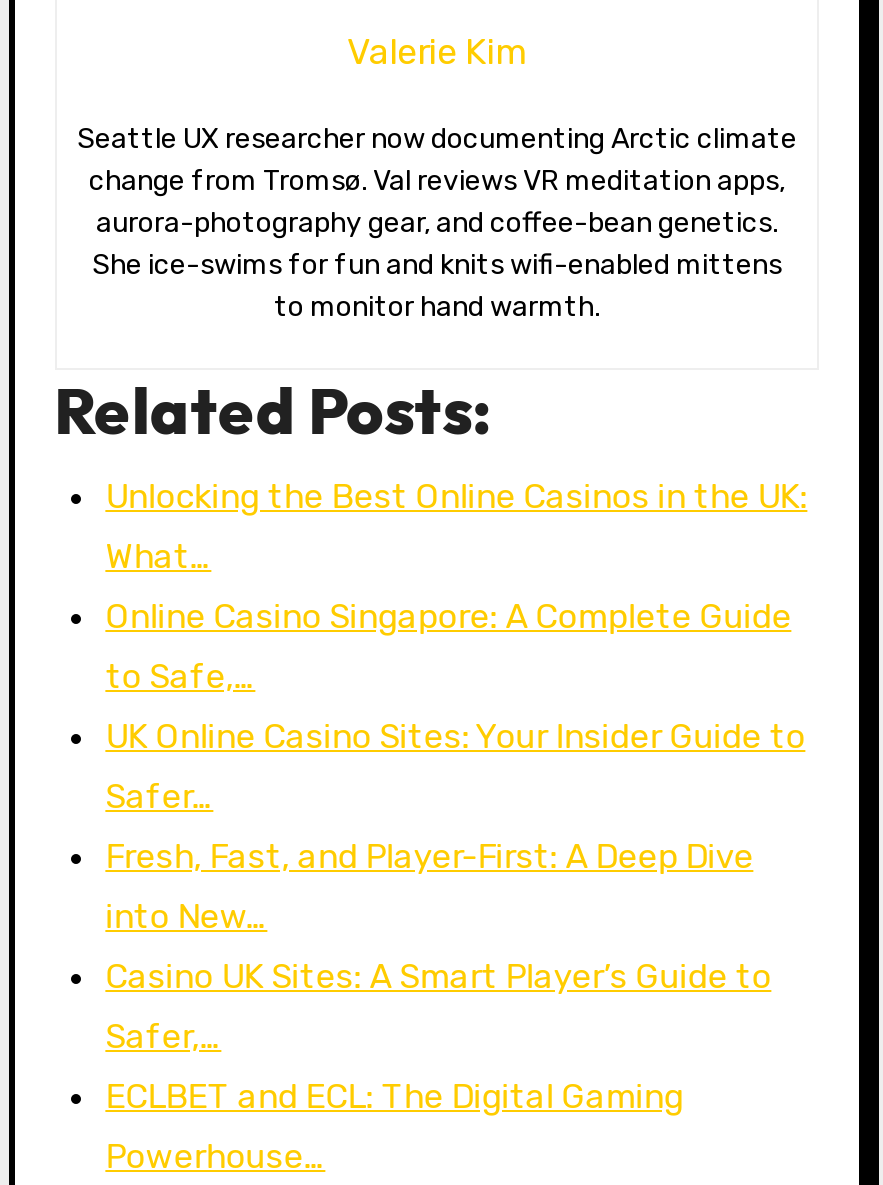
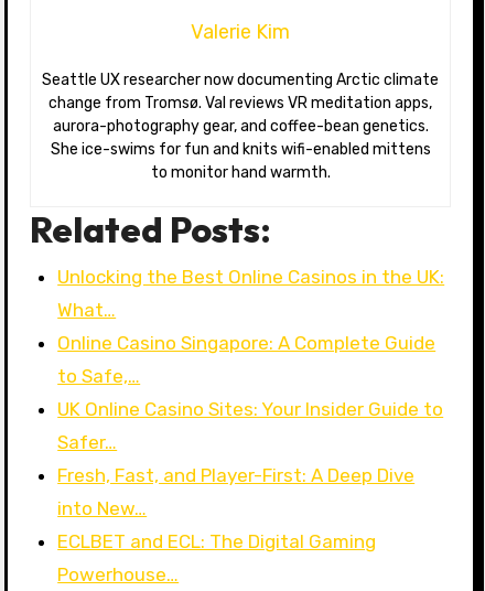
[105,955,771,1055] Casino UK Sites: A Smart Player’s Guide to | Safer,… -> none

